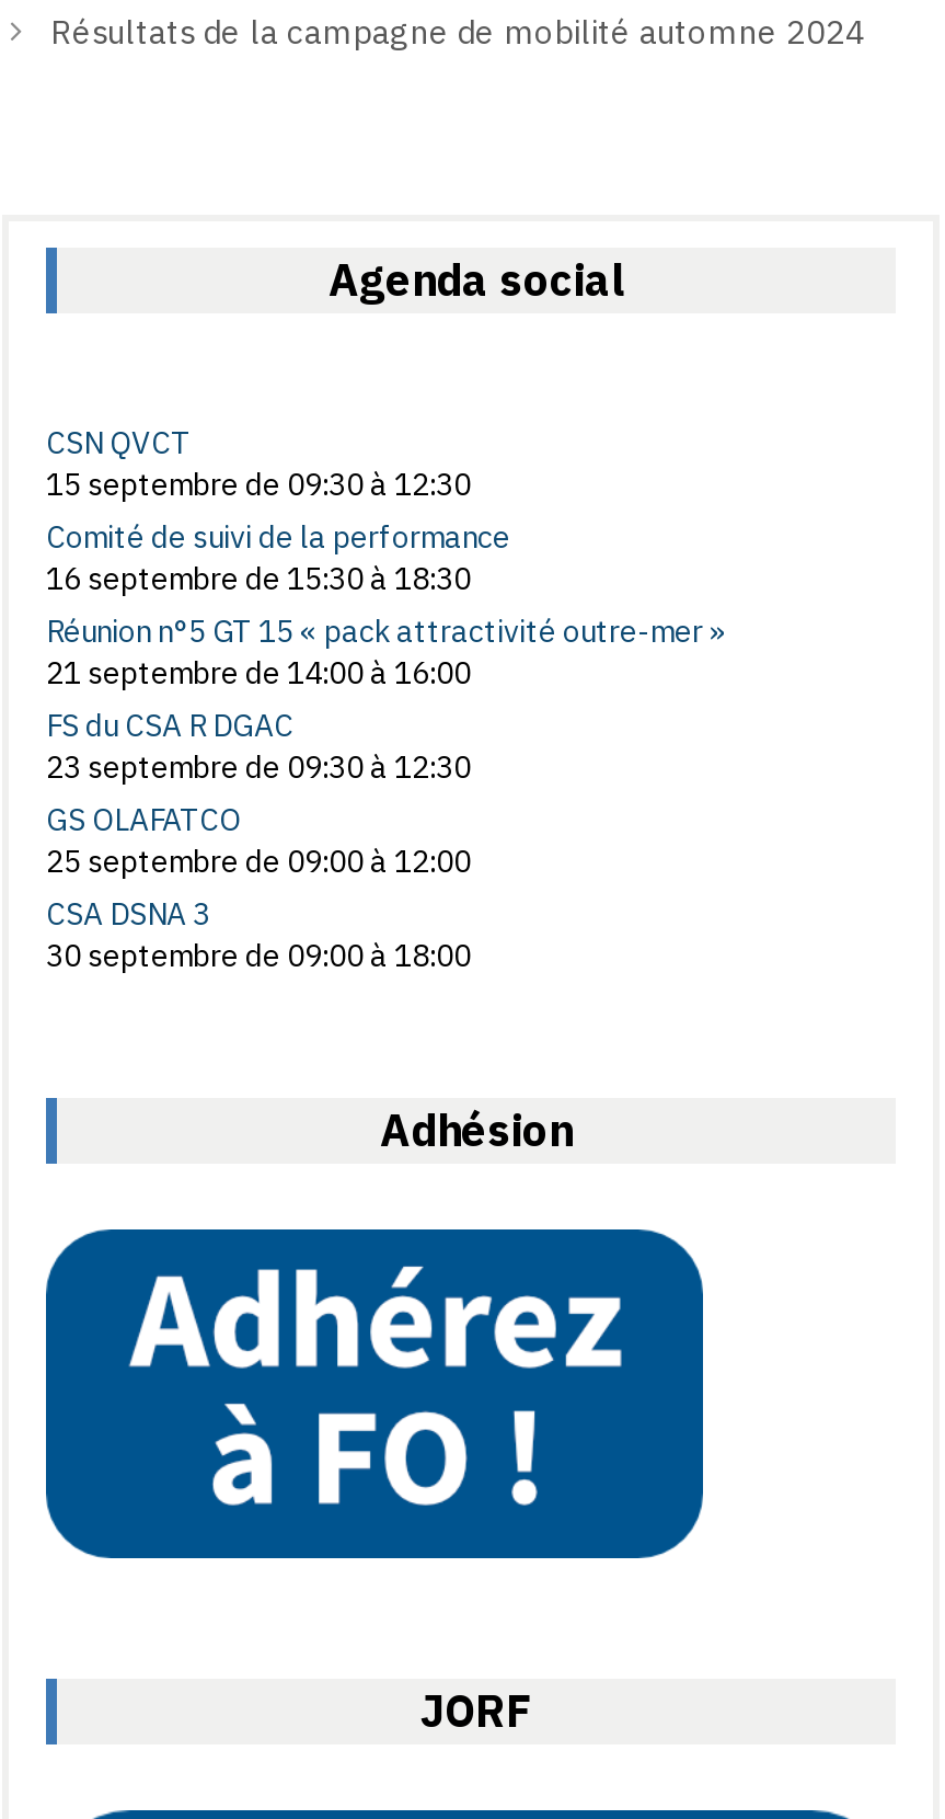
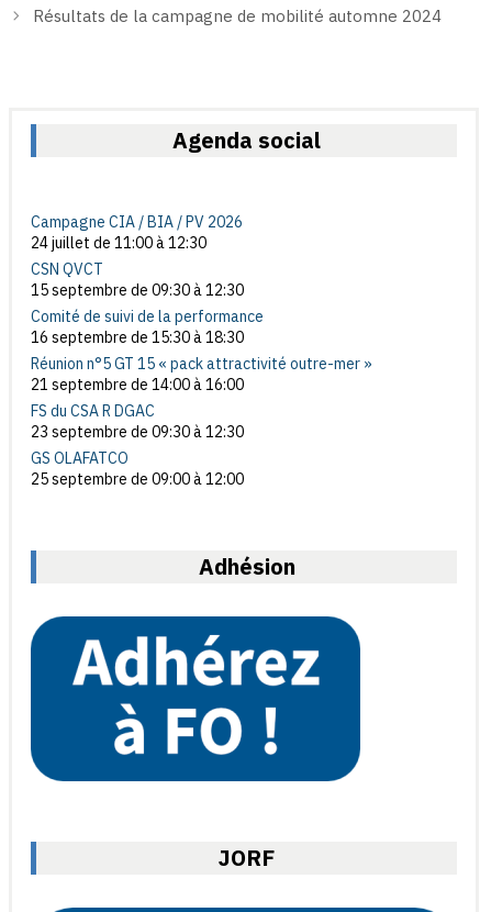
none -> [31,212,243,253] Campagne CIA / BIA / PV 2026 | 24 juillet de 11:00 à 12:30
moved [46,423,727,881] -> [31,259,372,489]: CSN QVCT | 15 septembre de 09:30 à 12:30 | Comité de suivi de la performance | ... | GS OLAFATCO | 25 septembre de 09:00 à 12:00
[46,894,471,975] CSA DSNA 3 | 30 septembre de 09:00 à 18:00 -> none

